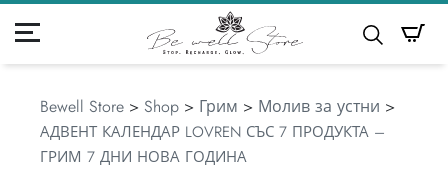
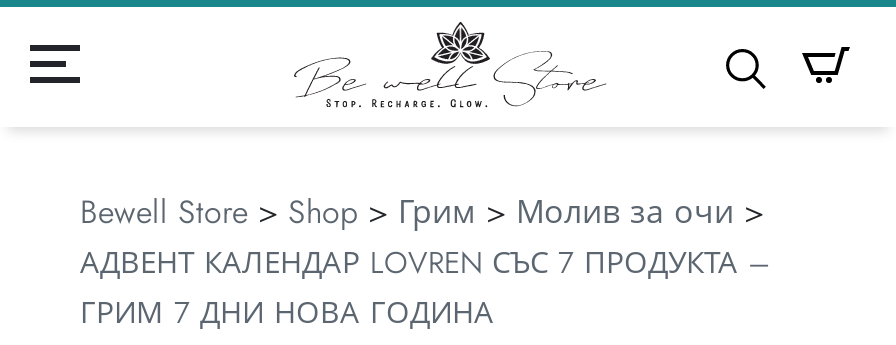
[40,95,395,118] Bewell Store > Shop > Грим > Молив за устни > -> [80,189,764,235] Bewell Store > Shop > Грим > Молив за очи >

